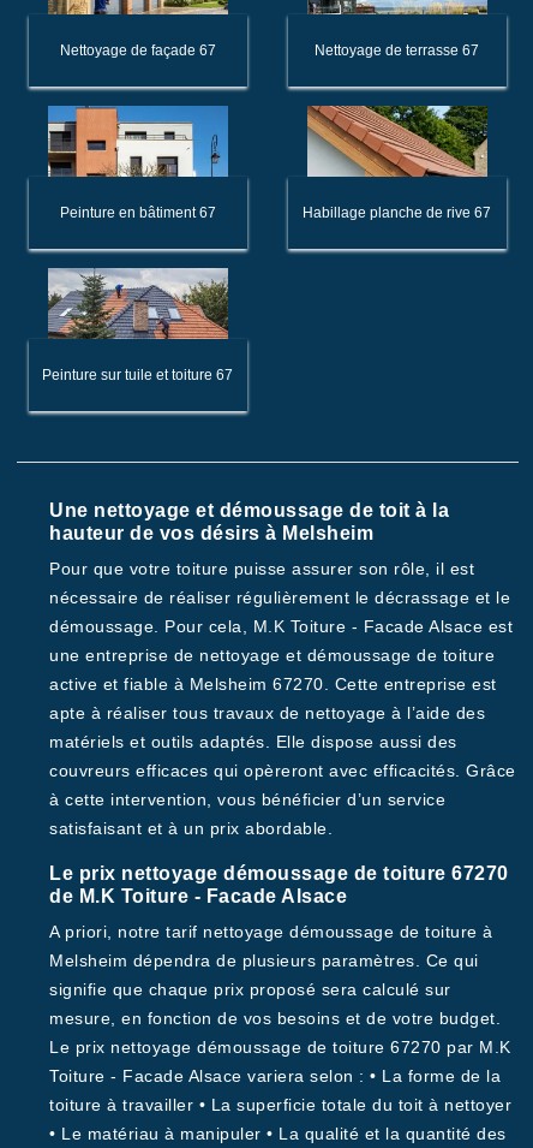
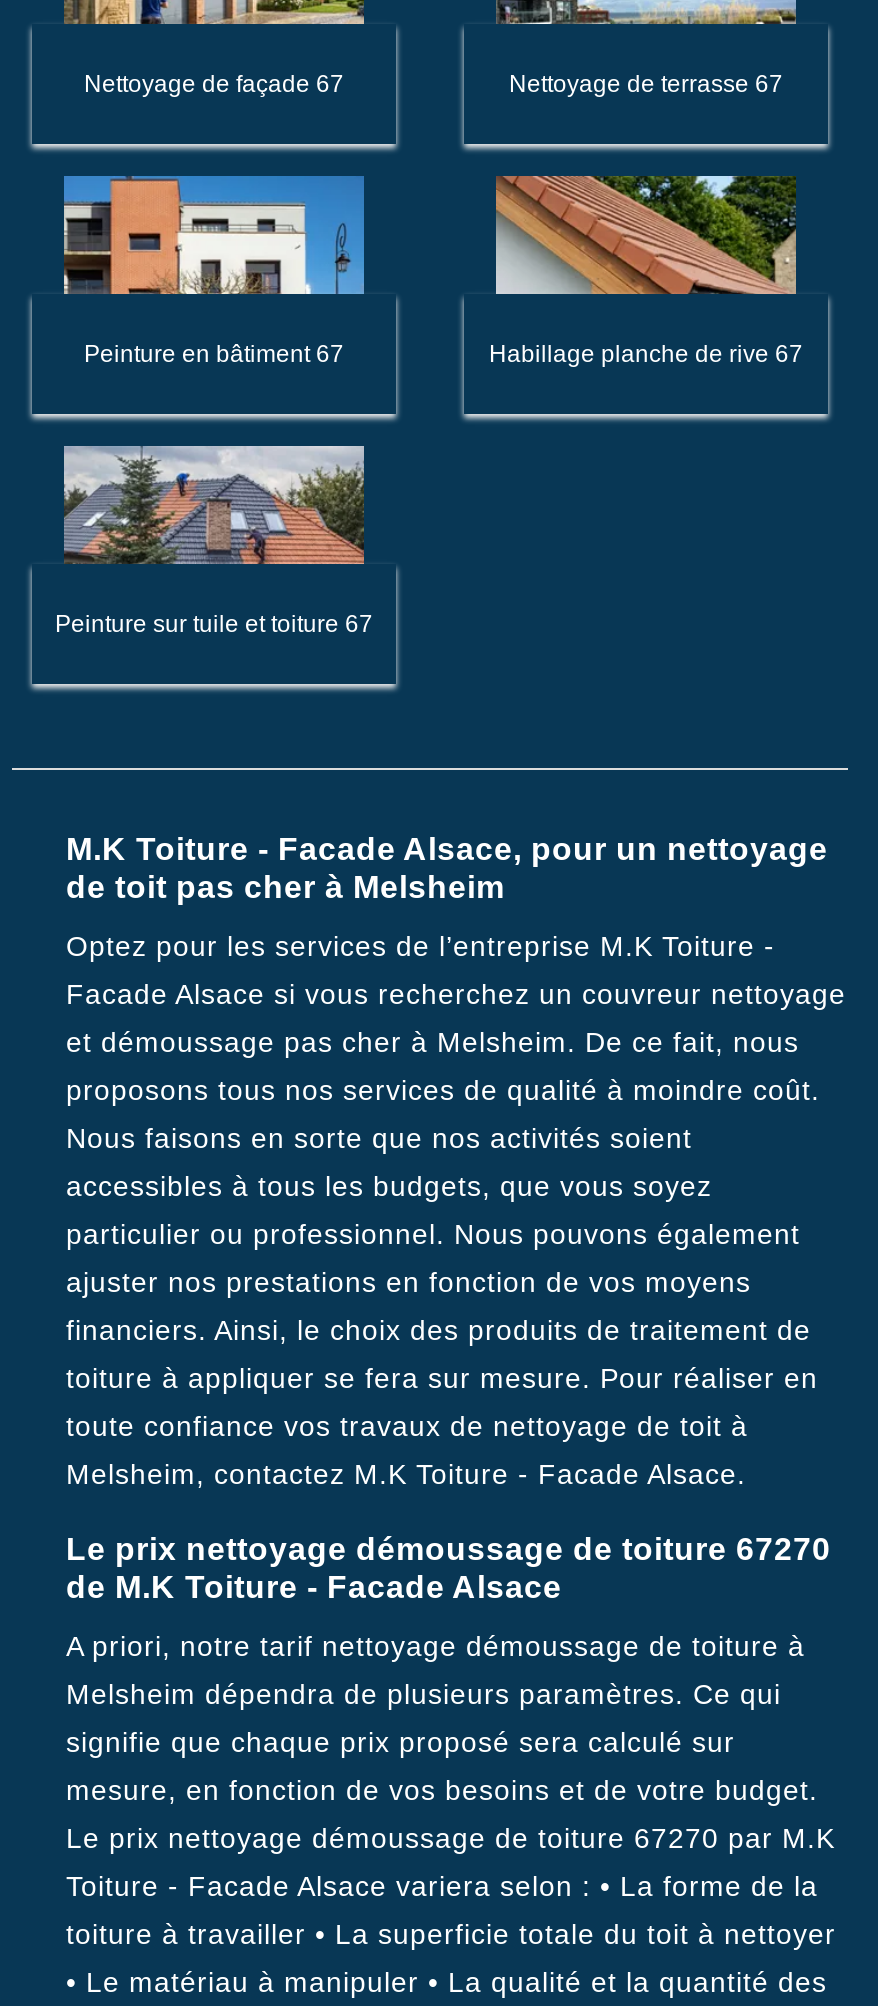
[49,500,516,838] Une nettoyage et démoussage de toit à la | hauteur de vos désirs à Melsheim | Pour que votre toiture puisse assurer son rôle, il est | nécessaire de réaliser régulièrement le décrassage et le | démoussage. Pour cela, M.K Toiture - Facade Alsace est | une entreprise de nettoyage et démoussage de toiture | active et fiable à Melsheim 67270. Cette entreprise est | apte à réaliser tous travaux de nettoyage à l’aide des | matériels et outils adaptés. Elle dispose aussi des | couvreurs efficaces qui opèreront avec efficacités. Grâce | à cette intervention, vous bénéficier d’un service | satisfaisant et à un prix abordable. -> [66,832,846,1490] M.K Toiture - Facade Alsace, pour un nettoyage | de toit pas cher à Melsheim | Optez pour les services de l’entreprise M.K Toiture - | Facade Alsace si vous recherchez un couvreur nettoyage | et démoussage pas cher à Melsheim. De ce fait, nous | proposons tous nos services de qualité à moindre coût. | Nous faisons en sorte que nos activités soient | accessibles à tous les budgets, que vous soyez | particulier ou professionnel. Nous pouvons également | ajuster nos prestations en fonction de vos moyens | financiers. Ainsi, le choix des produits de traitement de | toiture à appliquer se fera sur mesure. Pour réaliser en | toute confiance vos travaux de nettoyage de toit à | Melsheim, contactez M.K Toiture - Facade Alsace.

